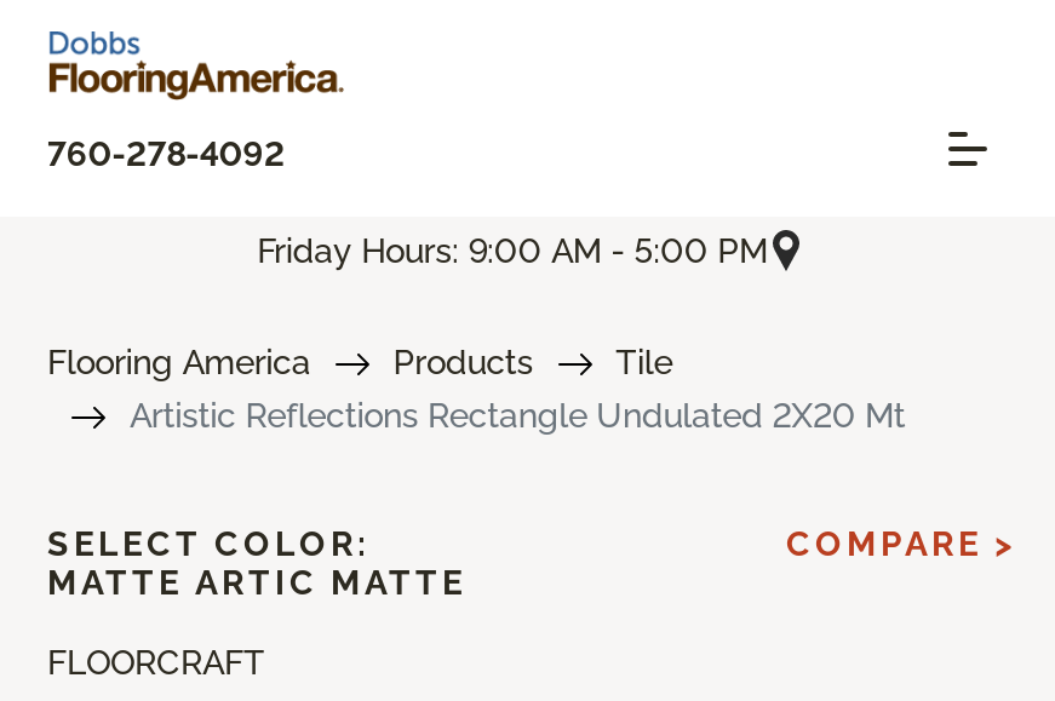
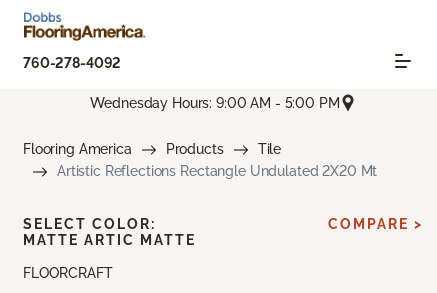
[257,231,767,269] Friday Hours: 9:00 AM - 5:00 PM -> [90,95,340,111] Wednesday Hours: 9:00 AM - 5:00 PM

